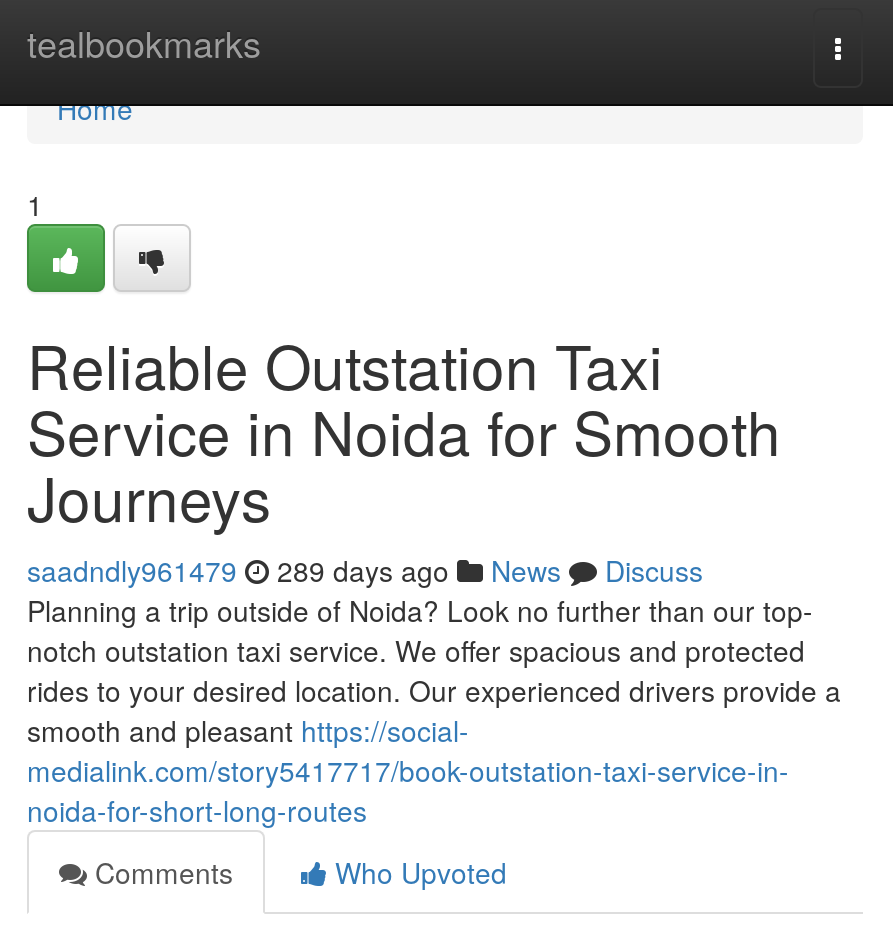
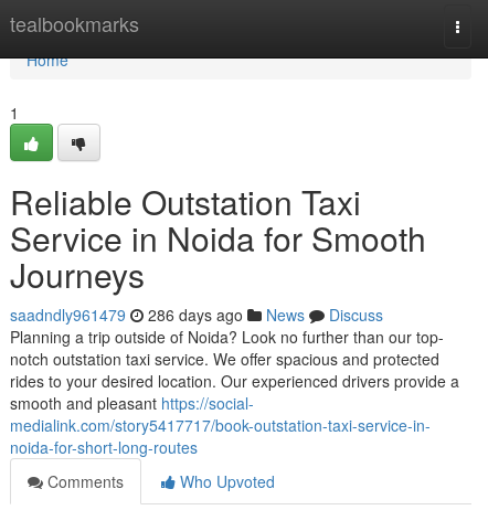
[27,550,703,590] saadndly961479 289 days ago News Discuss -> [10,304,383,326] saadndly961479 286 days ago News Discuss

